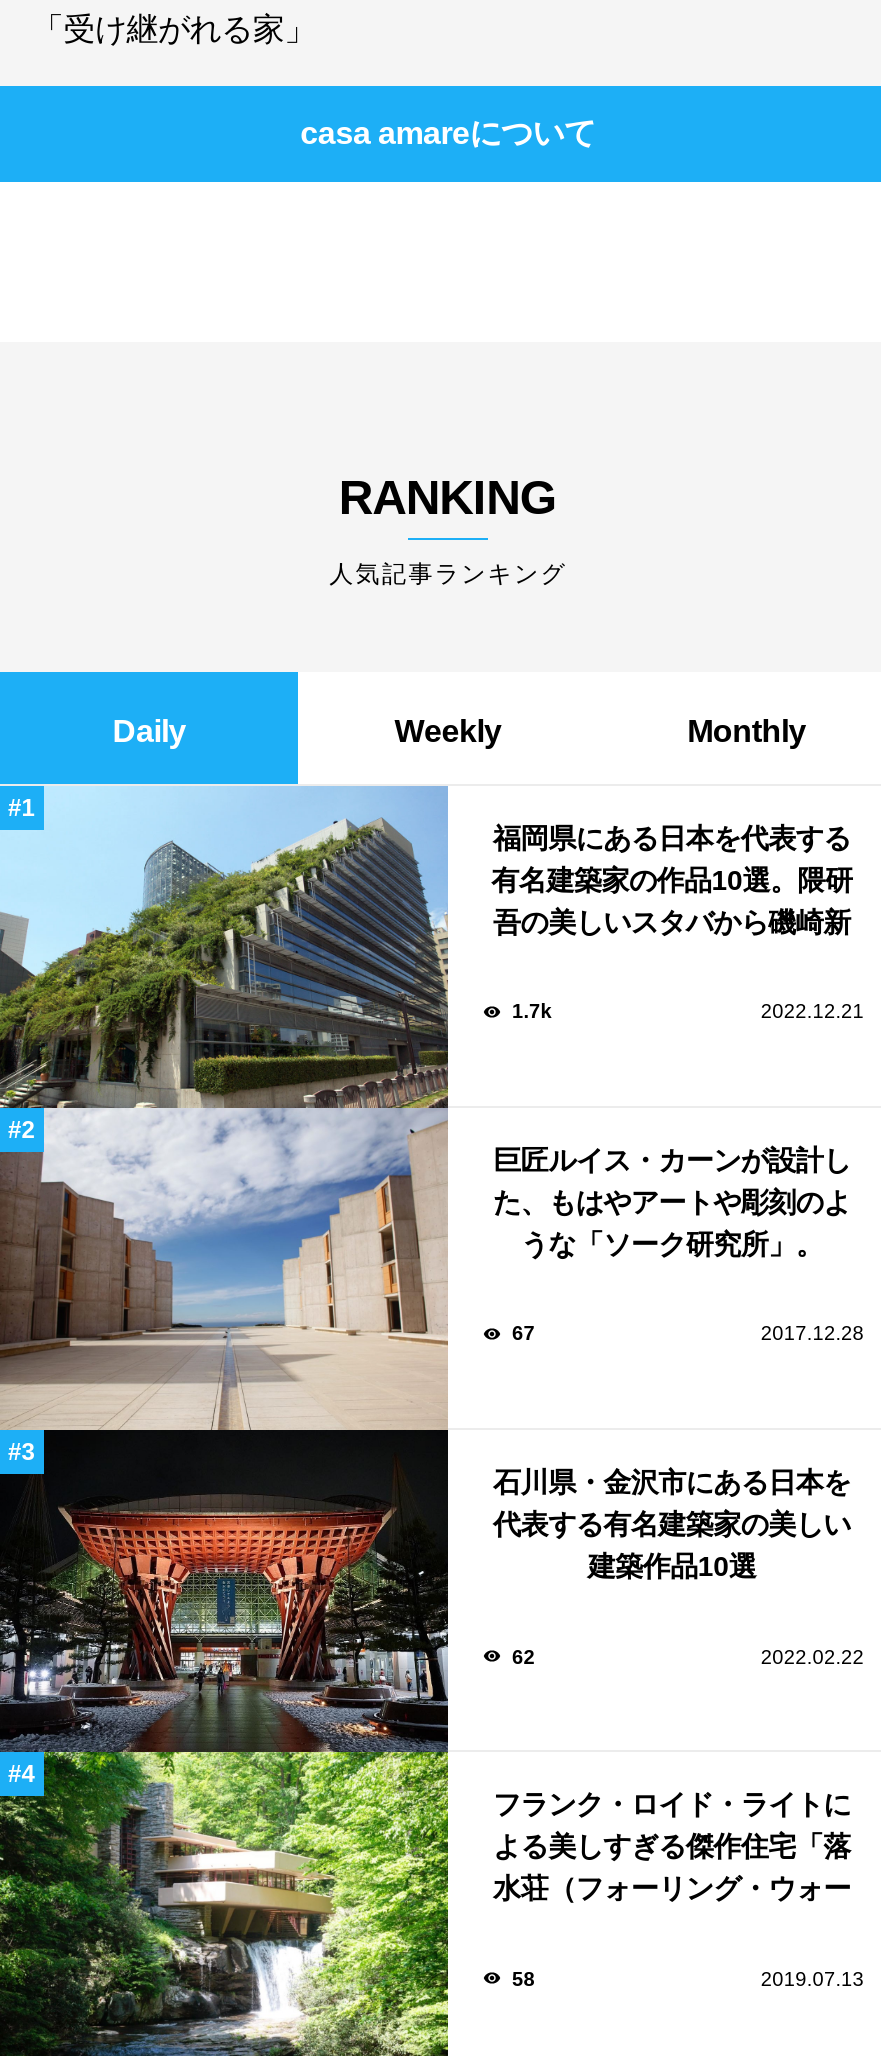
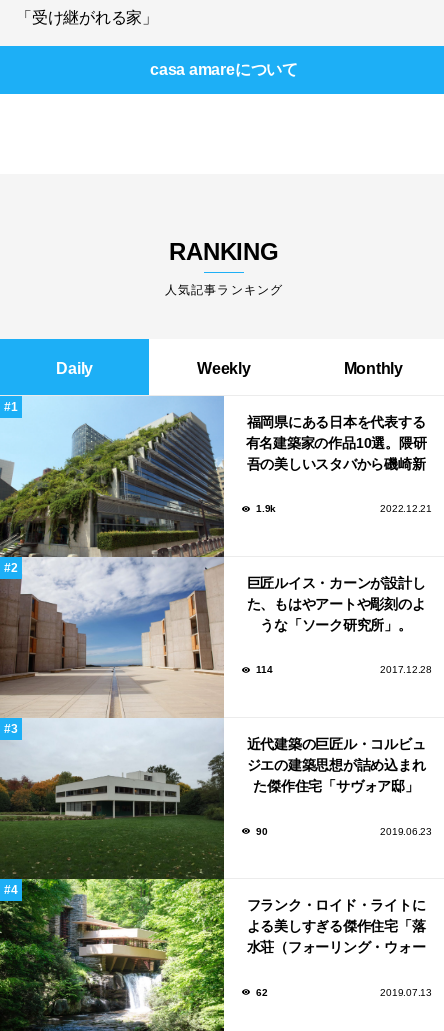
[512,1000,552,1022] 1.7k -> [256,503,276,514] 1.9k
[512,1323,535,1345] 67 -> [256,664,272,675] 114
[6,1428,851,1752] [image] | 石川県・金沢市にある日本を | 代表する有名建築家の美しい | 建築作品10選 -> [3,717,425,879] [image] | 近代建築の巨匠ル・コルビュ | ジエの建築思想が詰め込まれ | た傑作住宅「サヴォア邸」
[512,1645,864,1667] 62 | 2022.02.22 -> [256,826,432,837] 90 | 2019.06.23
[512,1968,535,1990] 58 -> [256,987,267,998] 62

